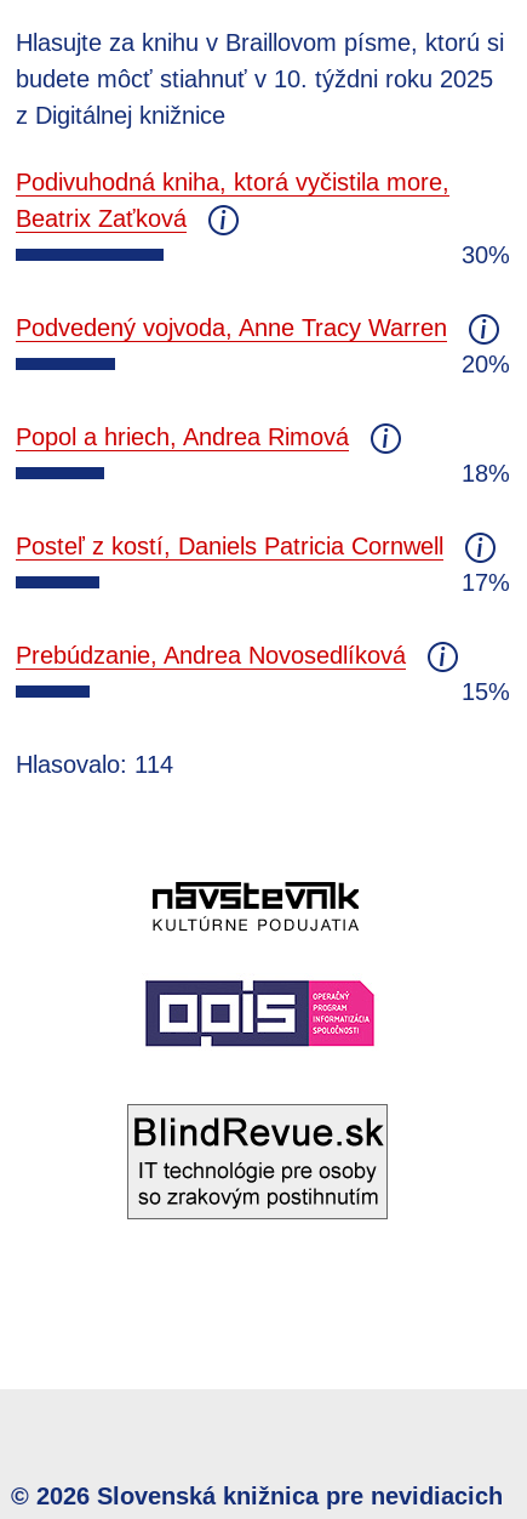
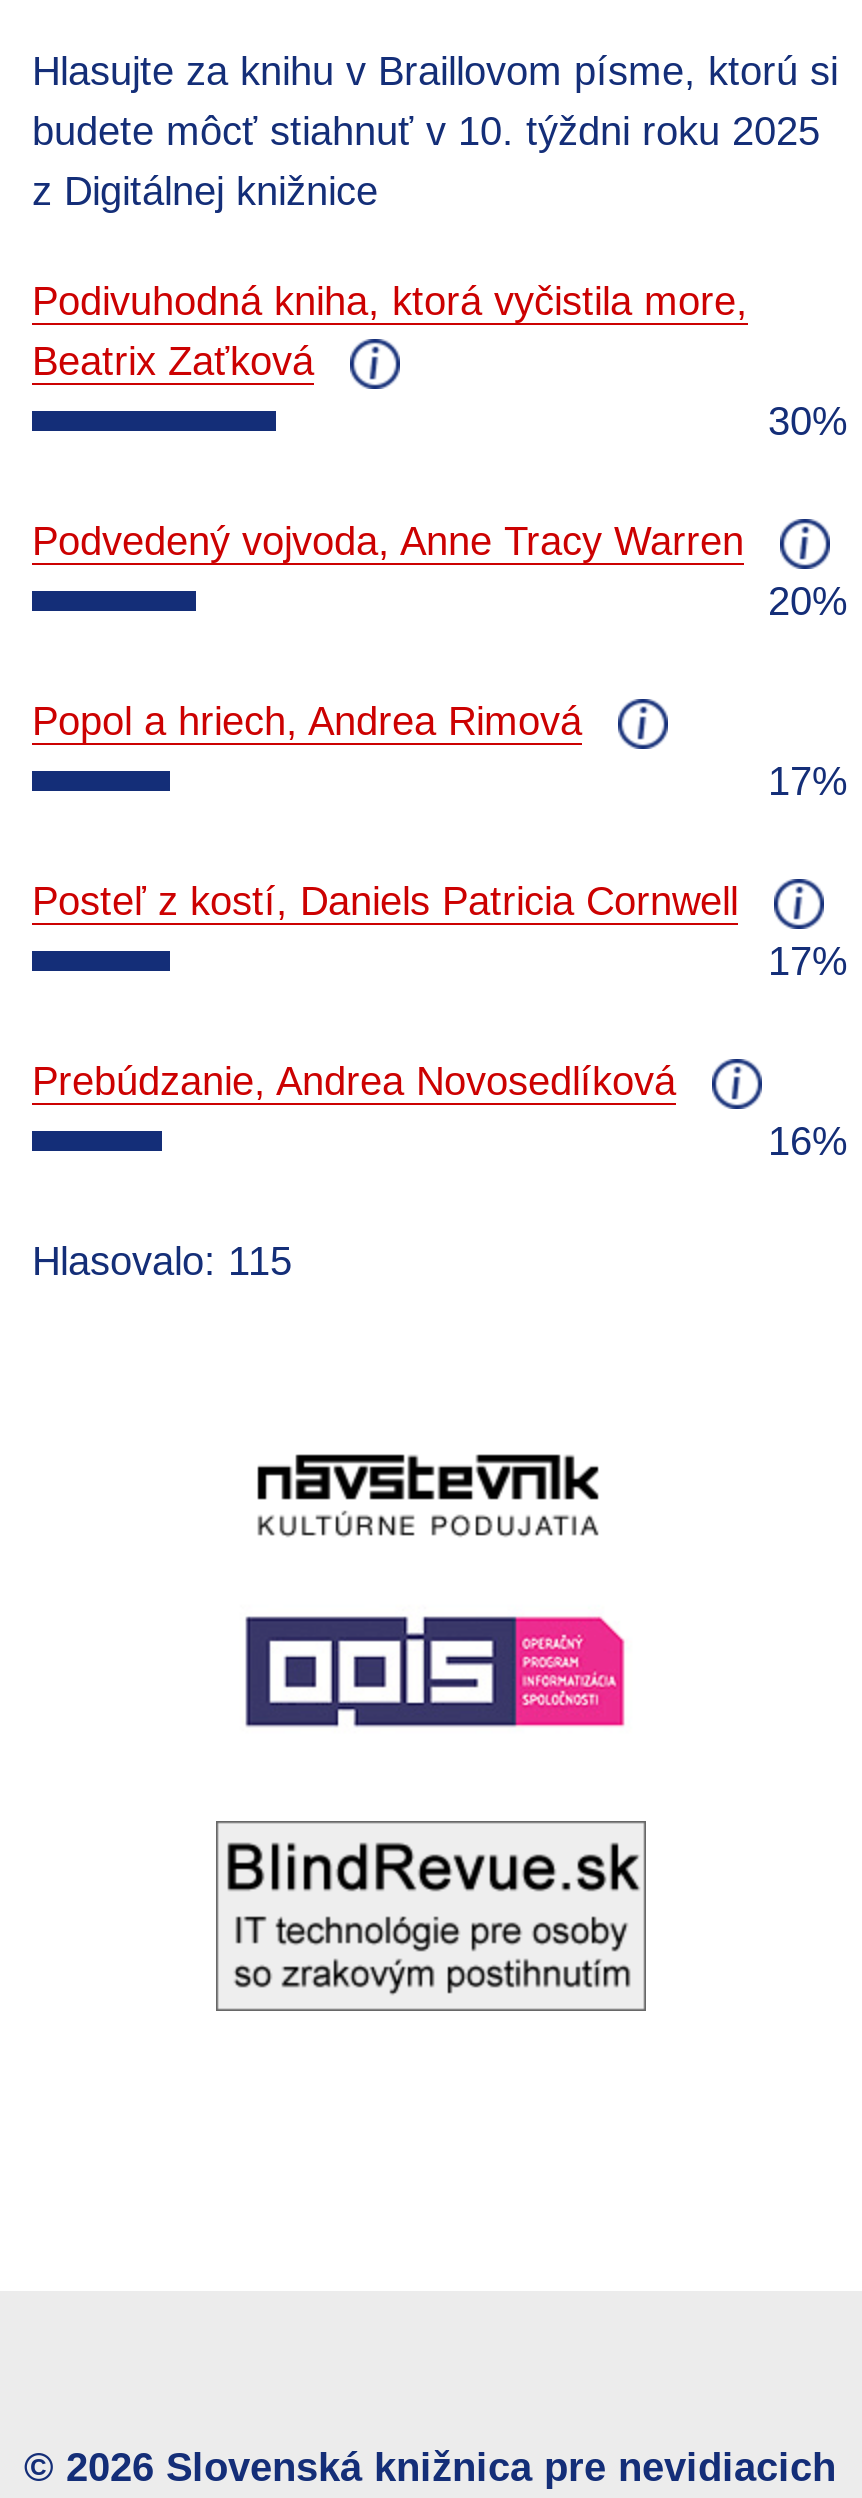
[462,459,510,486] 18% -> [768,758,848,802] 17%
[462,678,510,704] 15% -> [768,1118,848,1162] 16%
[16,750,173,777] Hlasovalo: 114 -> [32,1238,292,1282] Hlasovalo: 115

